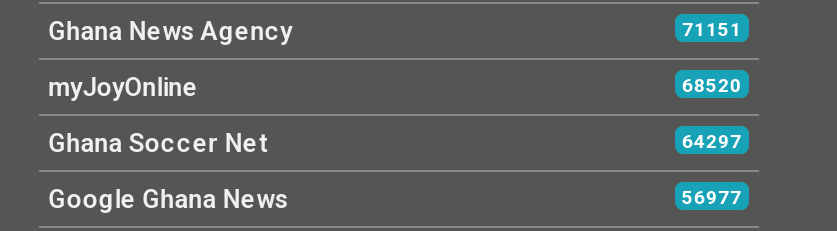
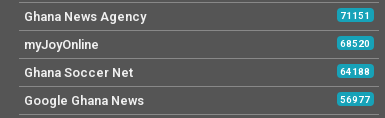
[682,129,742,151] 64297 -> [340,66,370,77] 64188

